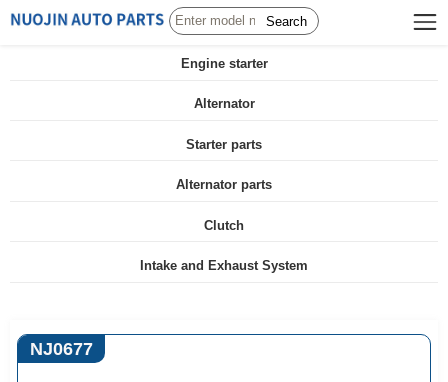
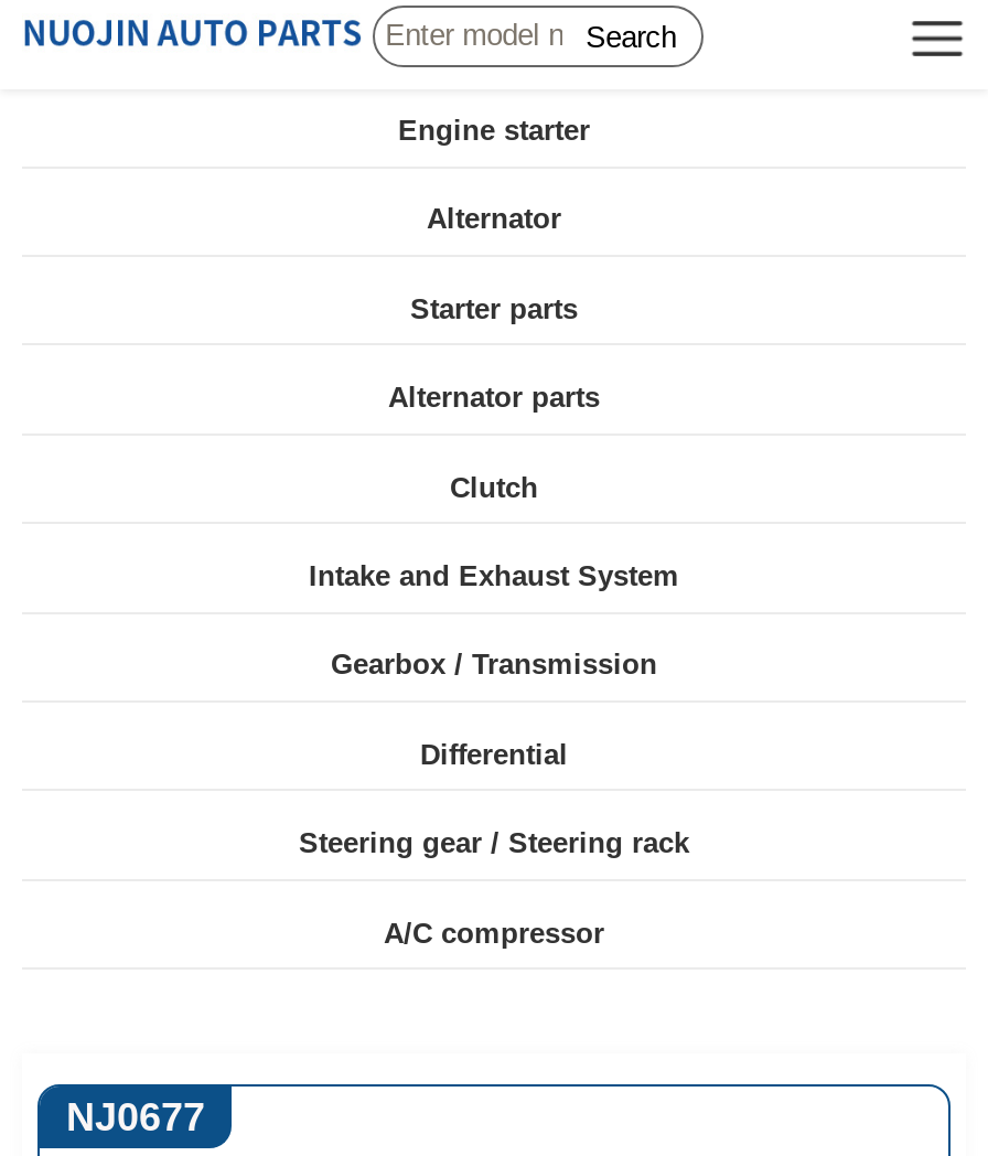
none -> [299,648,689,949] Gearbox / Transmission | Differential | Steering gear / Steering rack | A/C compressor

